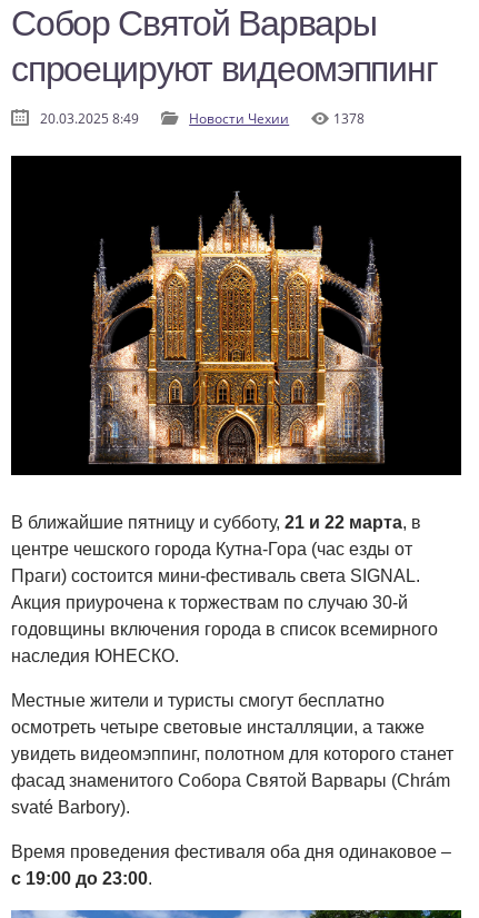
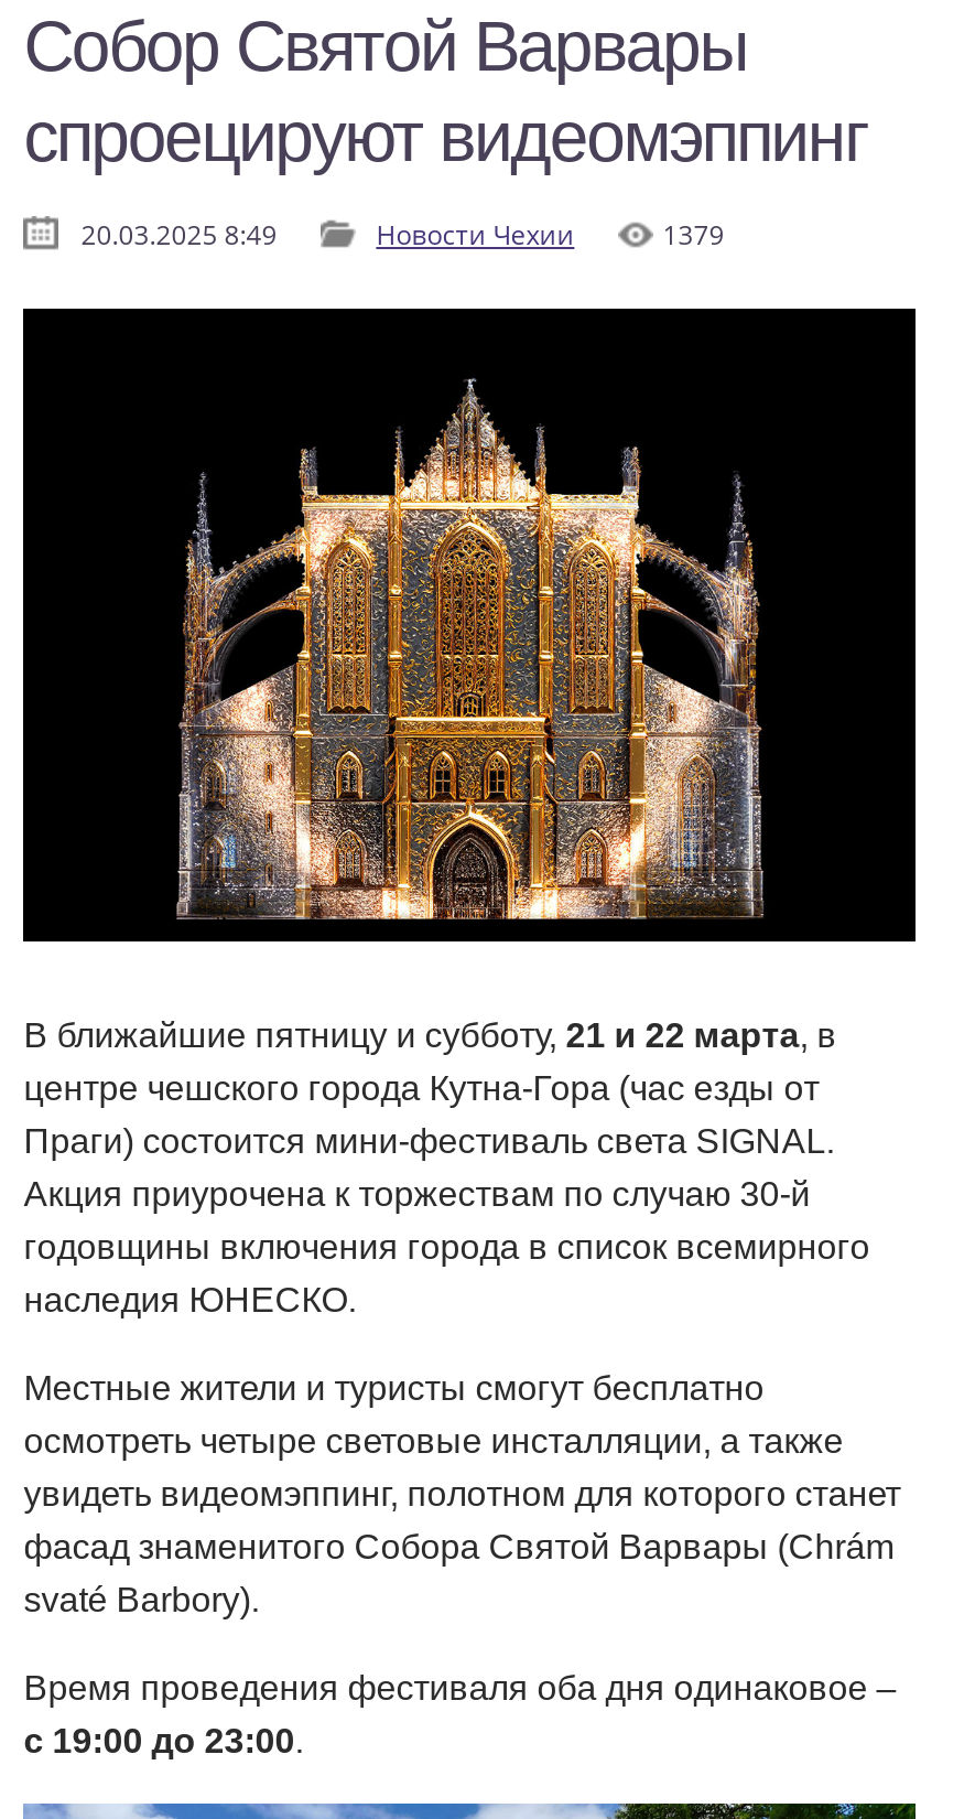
[334,109,365,128] 1378 -> [663,217,724,254] 1379

